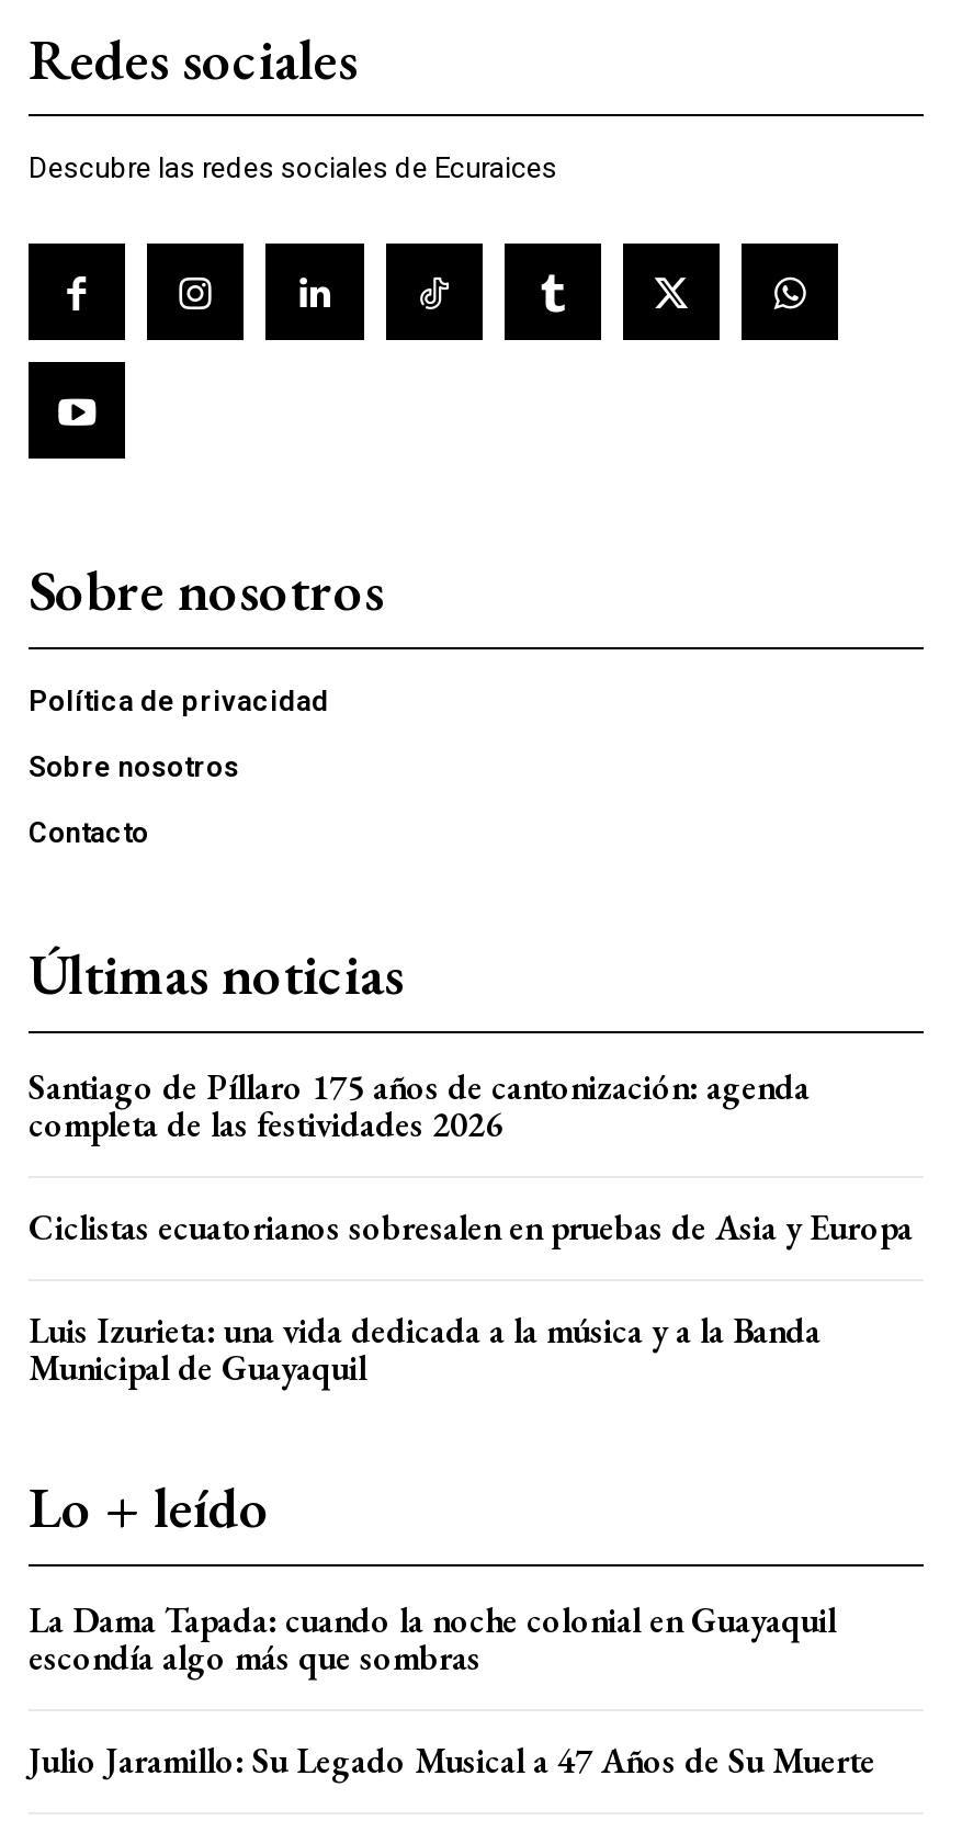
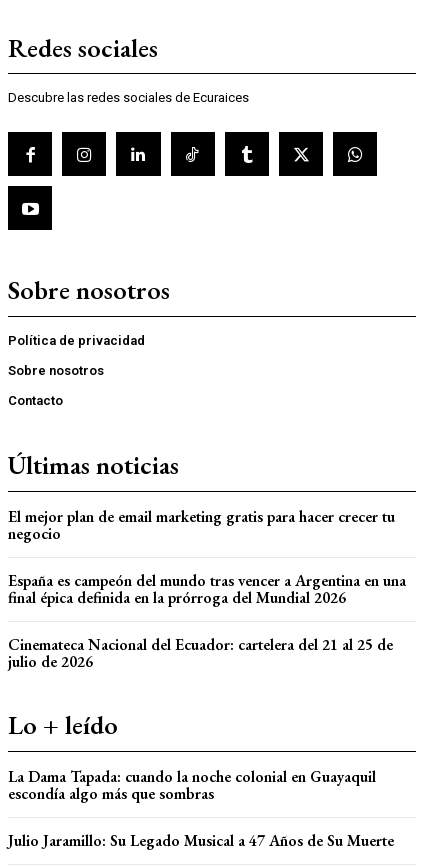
[29,1065,810,1148] Santiago de Píllaro 175 años de cantonización: agenda | completa de las festividades 2026 -> [8,506,395,544] El mejor plan de email marketing gratis para hacer crecer tu | negocio
[29,1205,913,1251] Ciclistas ecuatorianos sobresalen en pruebas de Asia y Europa -> [8,570,406,608] España es campeón del mundo tras vencer a Argentina en una | final épica definida en la prórroga del Mundial 2026
[29,1308,820,1392] Luis Izurieta: una vida dedicada a la música y a la Banda | Municipal de Guayaquil -> [8,634,393,672] Cinemateca Nacional del Ecuador: cartelera del 21 al 25 de | julio de 2026

